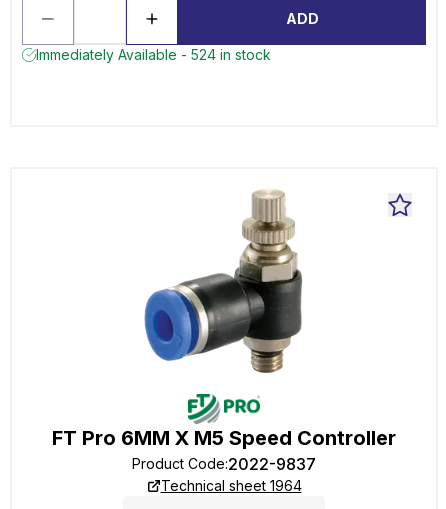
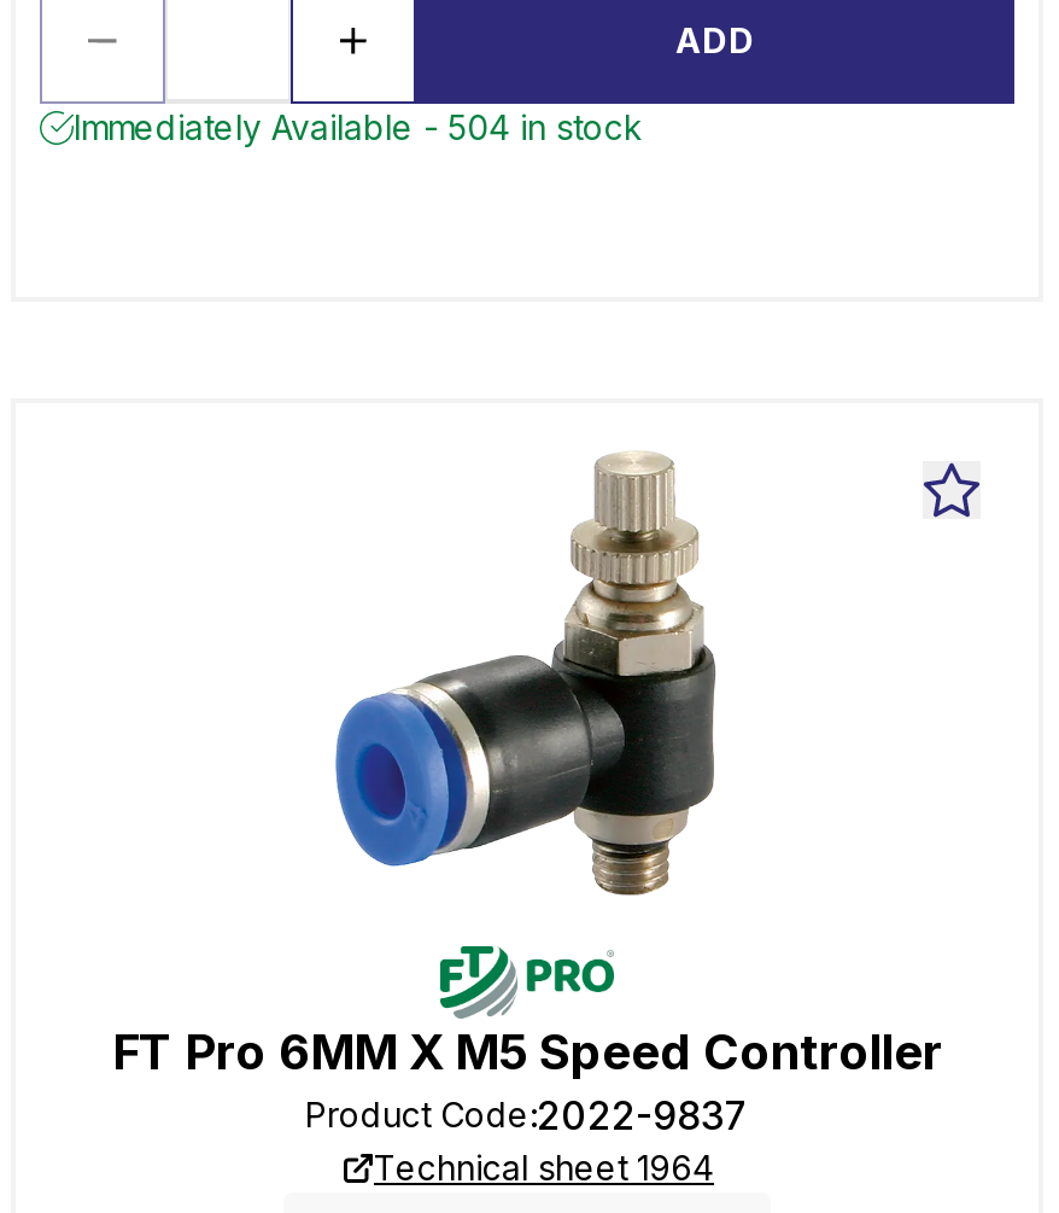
[36,46,271,63] Immediately Available - 524 in stock -> [74,106,643,147] Immediately Available - 504 in stock

